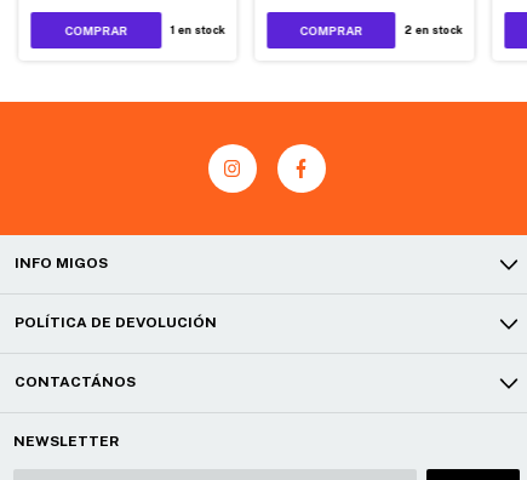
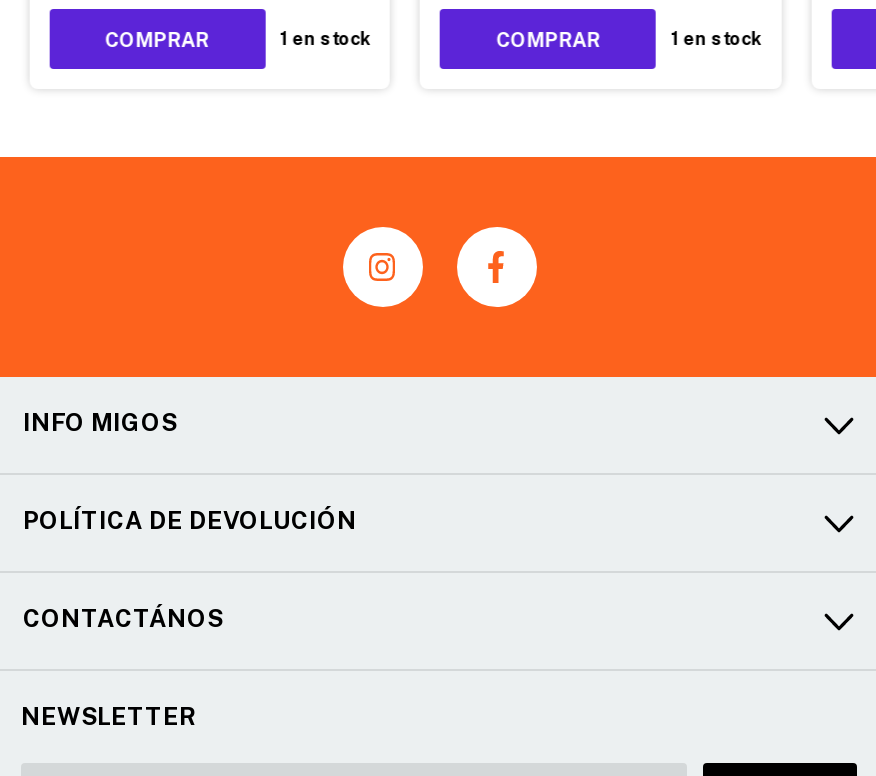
[405,23,462,36] 2 en stock -> [671,27,761,49] 1 en stock

